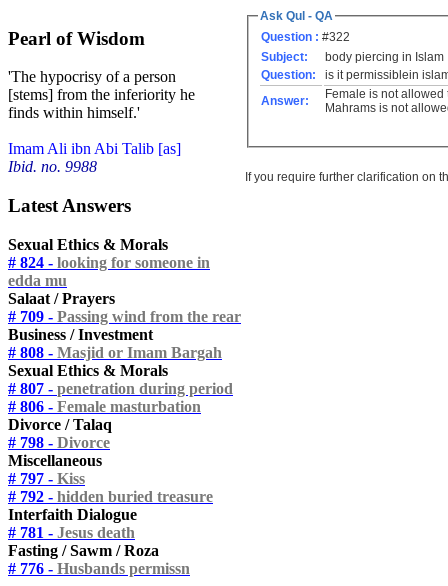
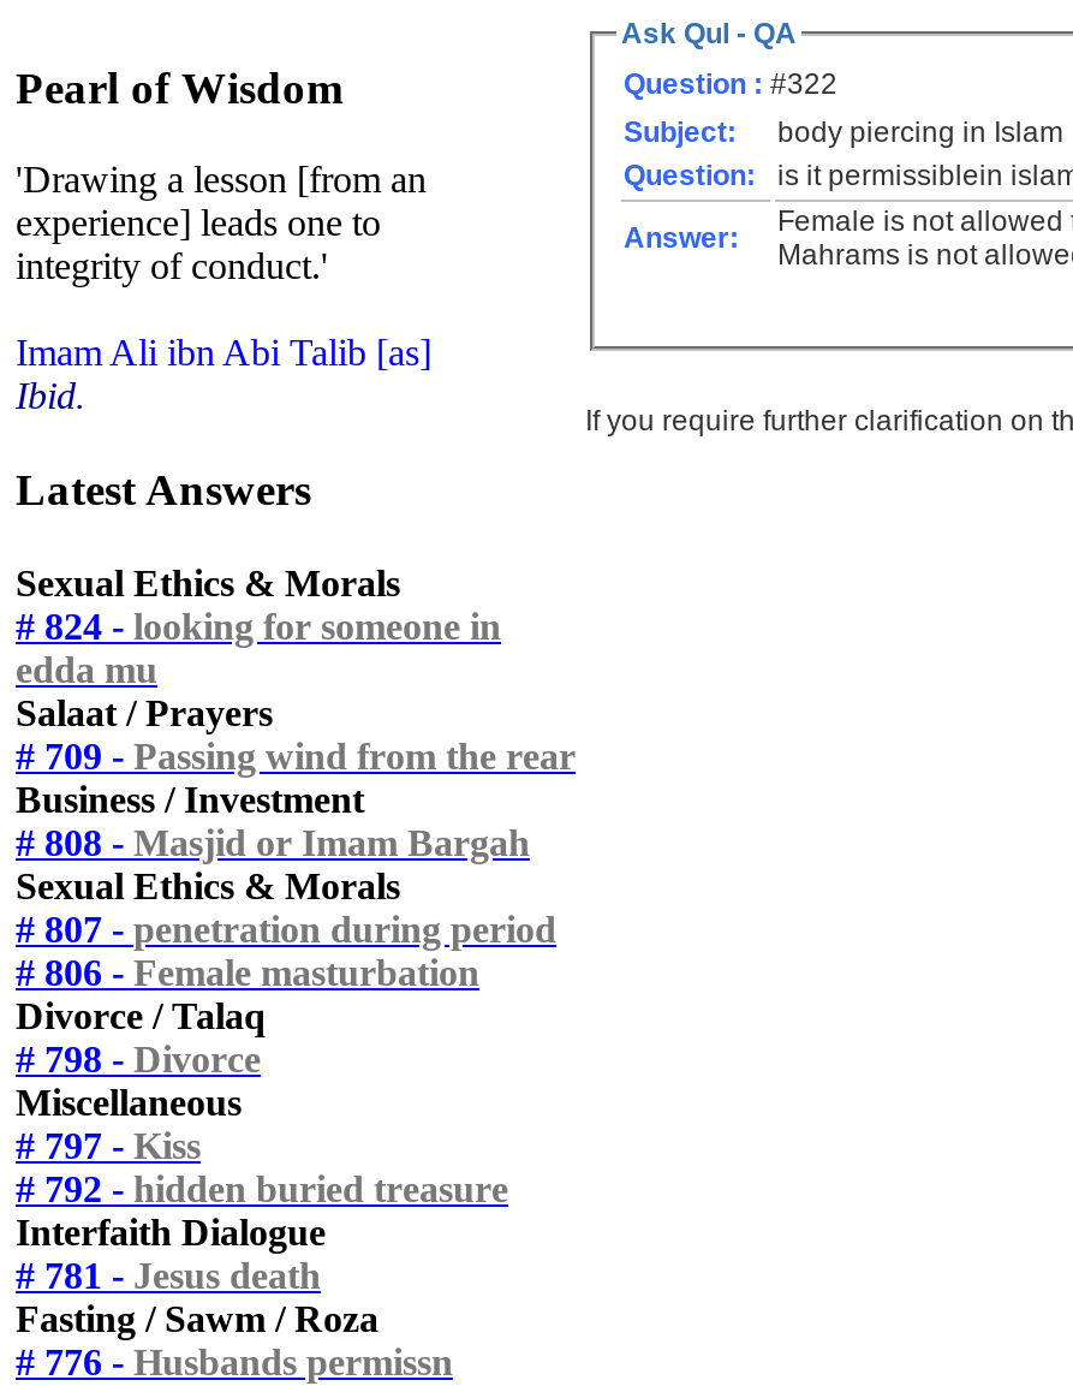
[8,68,195,121] 'The hypocrisy of a person | [stems] from the inferiority he | finds within himself.' -> [16,160,427,287] 'Drawing a lesson [from an | experience] leads one to | integrity of conduct.'
[8,158,97,175] Ibid. no. 9988 -> [16,376,85,417] Ibid.

